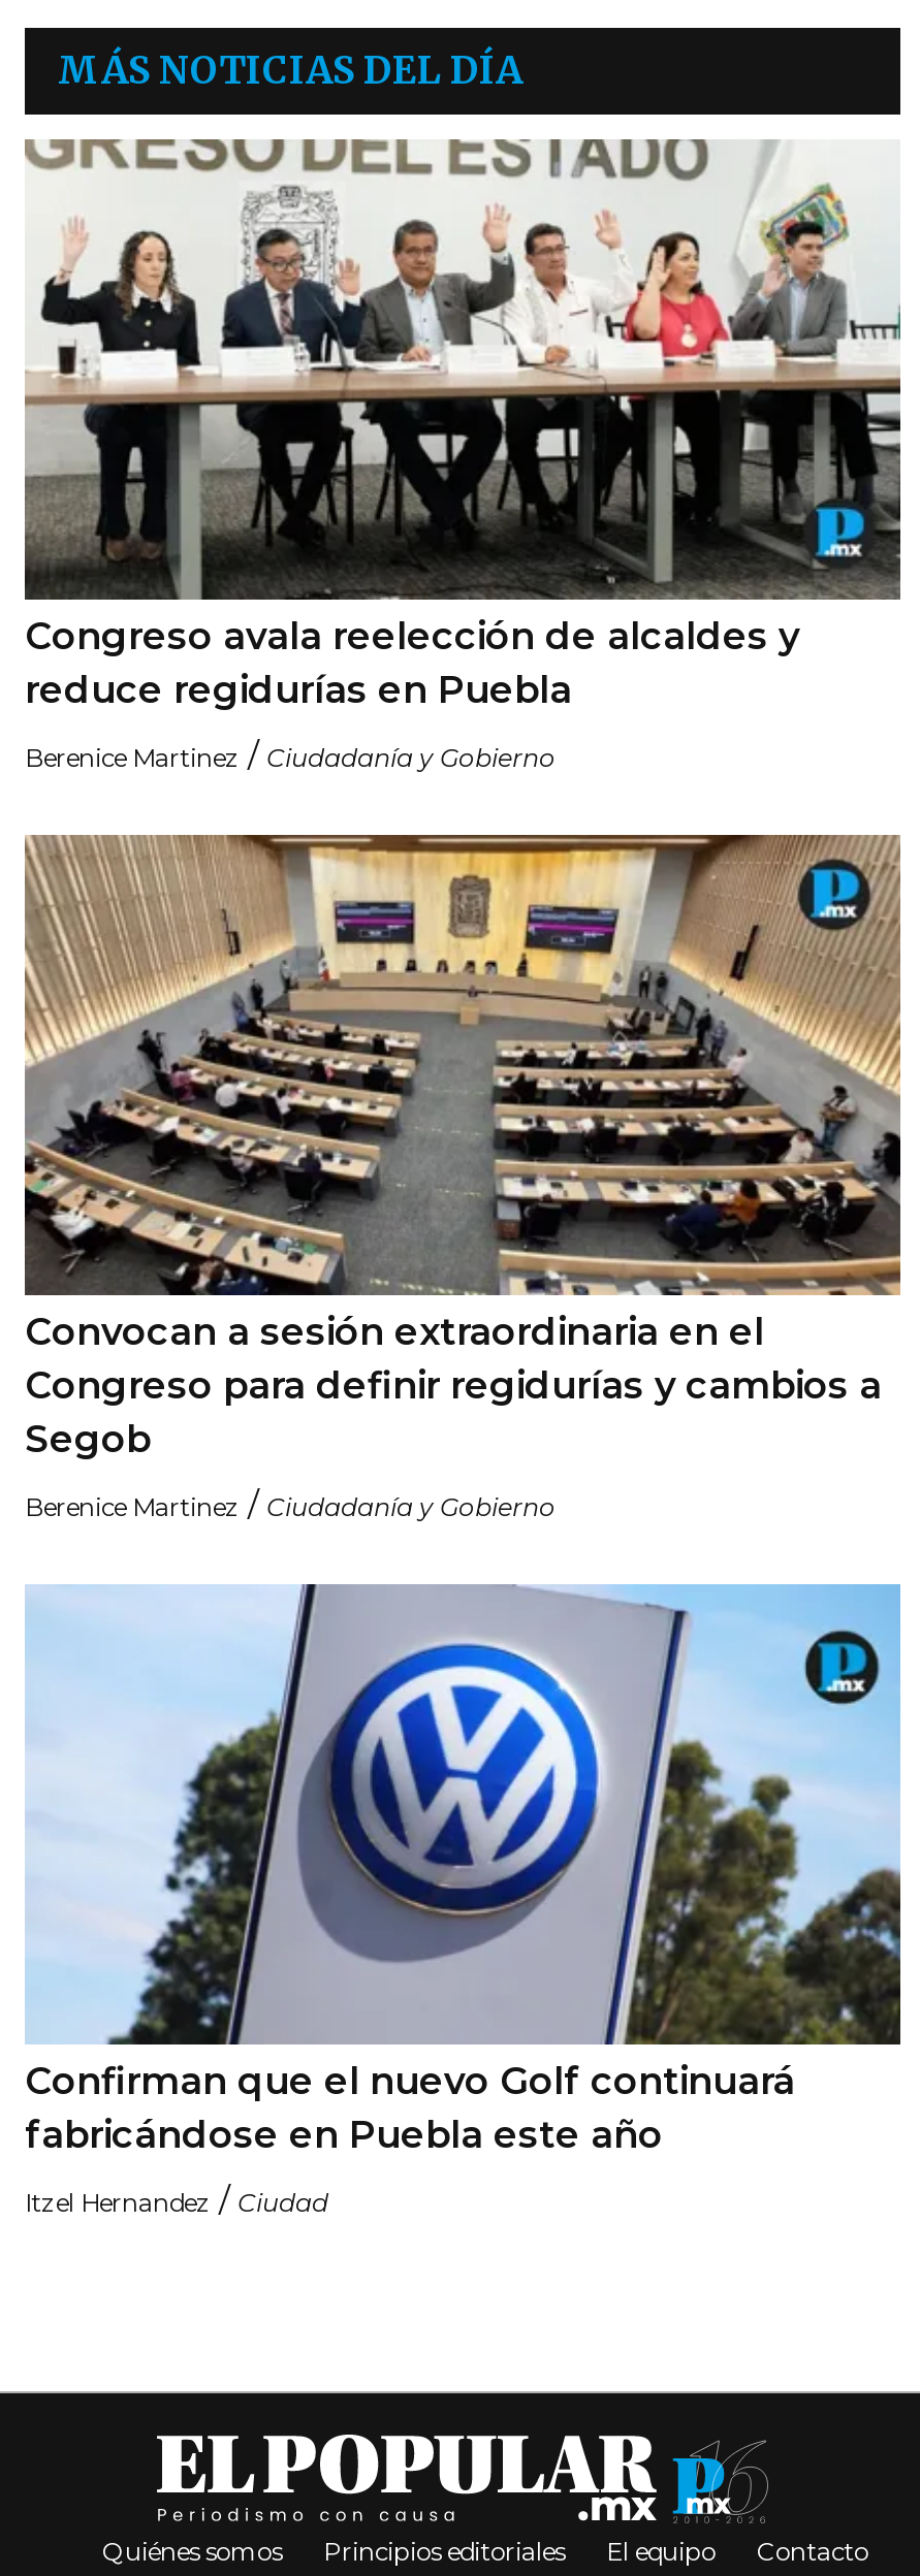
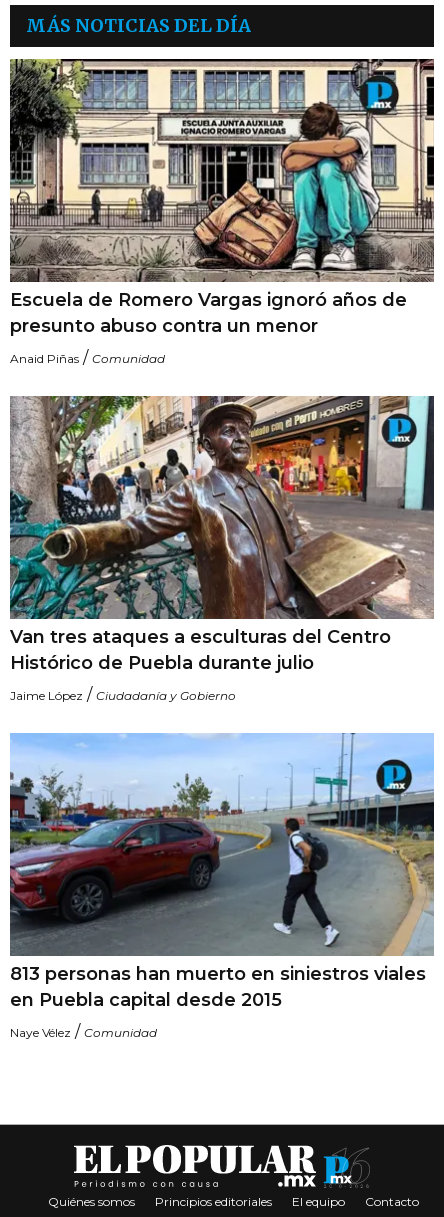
[25,137,902,714] [image] | Congreso avala reelección de alcaldes y | reduce regidurías en Puebla -> [9,58,435,337] [image] | Escuela de Romero Vargas ignoró años de | presunto abuso contra un menor
[25,736,556,776] Berenice Martinez / Ciudadanía y Gobierno -> [10,348,165,367] Anaid Piñas / Comunidad
[23,833,902,1463] [image] | Convocan a sesión extraordinaria en el | Congreso para definir regidurías y cambios a | Segob -> [10,395,435,674] [image] | Van tres ataques a esculturas del Centro | Histórico de Puebla durante julio
[25,1486,556,1525] Berenice Martinez / Ciudadanía y Gobierno -> [10,685,236,704] Jaime López / Ciudadanía y Gobierno
[25,1582,900,2158] [image] | Confirman que el nuevo Golf continuará | fabricándose en Puebla este año -> [9,733,435,1011] [image] | 813 personas han muerto en siniestros viales | en Puebla capital desde 2015
[25,2181,328,2220] Itzel Hernandez / Ciudad -> [10,1022,157,1041] Naye Vélez / Comunidad

